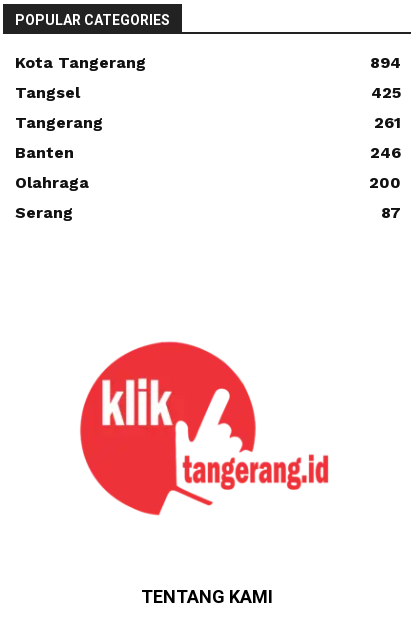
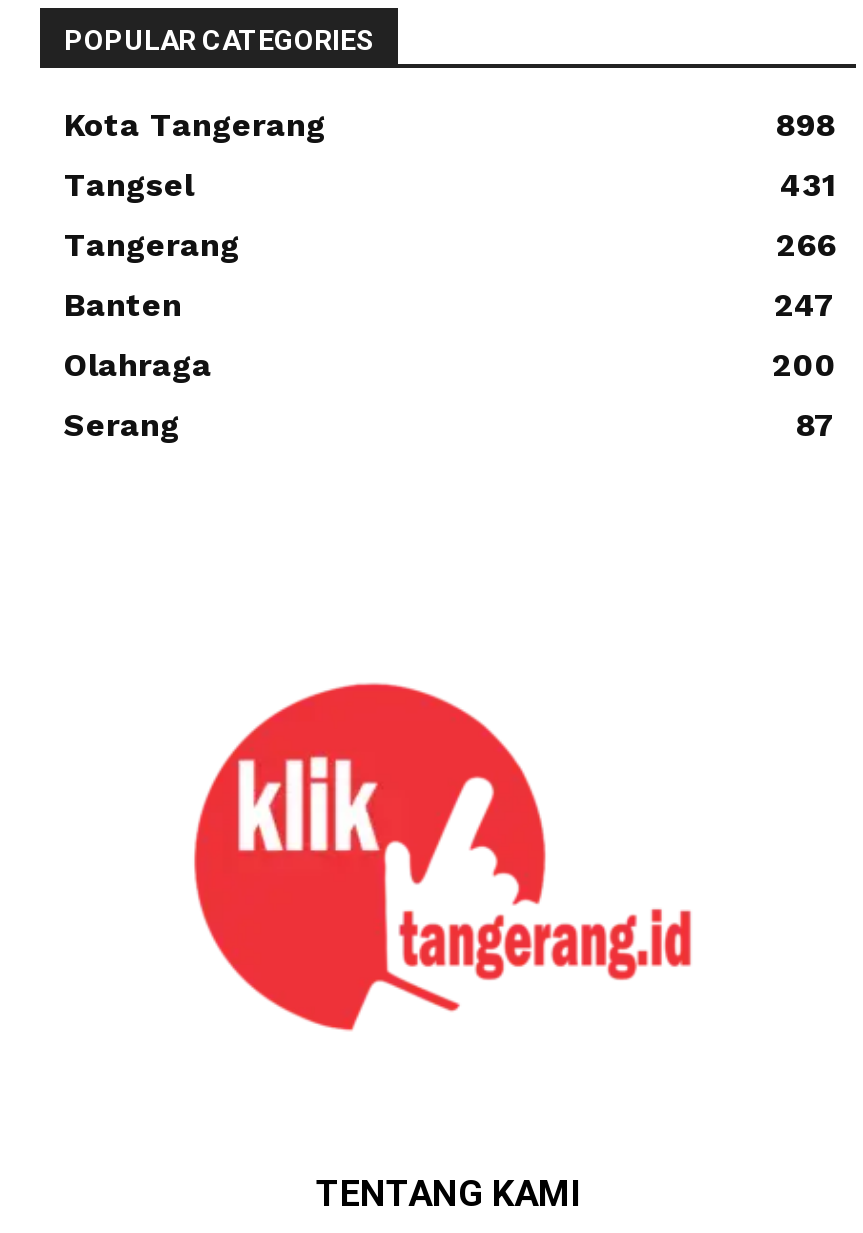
[370,53,401,72] 894 -> [776,106,836,144] 898
[371,83,401,102] 425 -> [780,166,836,204] 431
[374,113,401,132] 261 -> [776,226,836,264] 266
[370,143,401,162] 246 -> [774,286,836,324] 247

